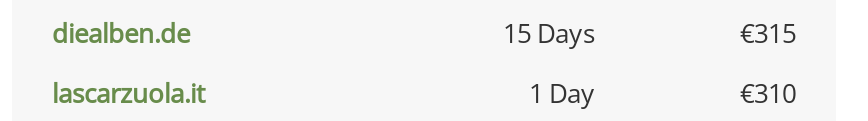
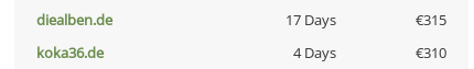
[503,15,595,51] 15 Days -> [285,10,336,30] 17 Days
[52,75,595,111] lascarzuola.it | 1 Day -> [36,43,336,62] koka36.de | 4 Days

